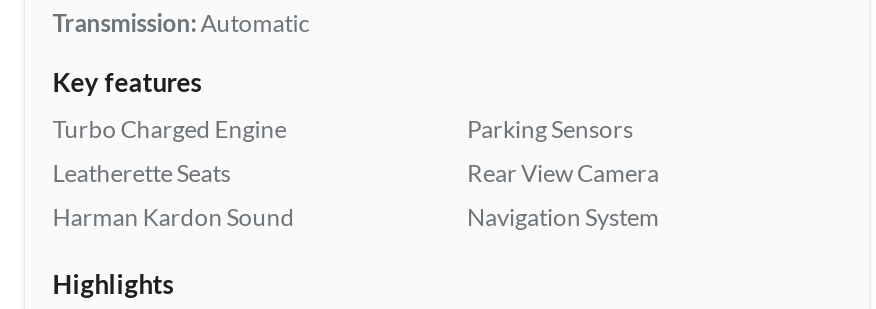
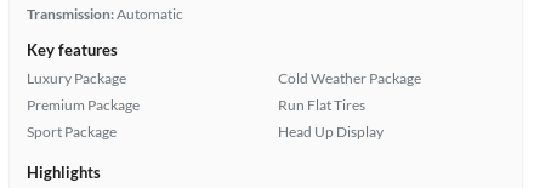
[52,114,286,144] Turbo Charged Engine -> [26,69,126,87] Luxury Package
[467,114,633,144] Parking Sensors -> [278,69,421,87] Cold Weather Package
[52,158,230,188] Leatherette Seats -> [26,96,139,114] Premium Package
[467,158,659,188] Rear View Camera -> [278,96,365,114] Run Flat Tires
[52,202,294,232] Harman Kardon Sound -> [26,122,116,141] Sport Package
[467,202,659,232] Navigation System -> [278,122,384,141] Head Up Display

